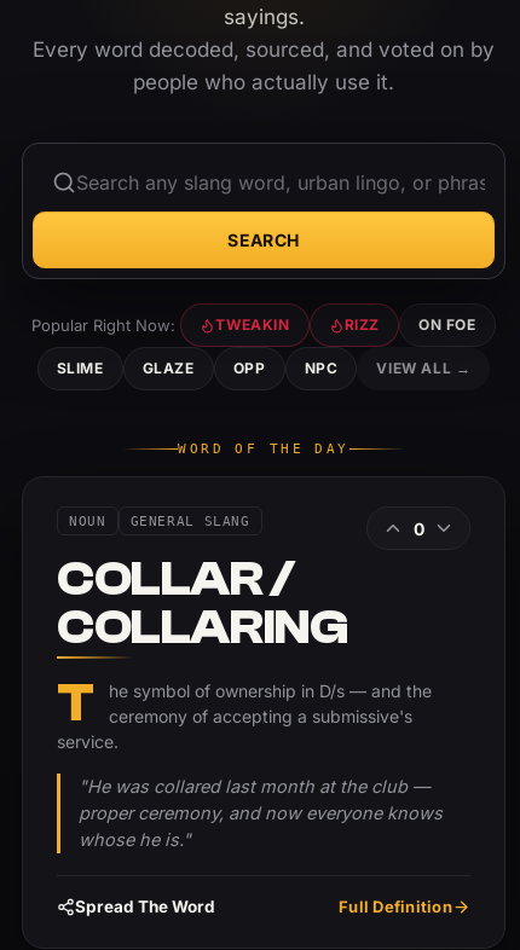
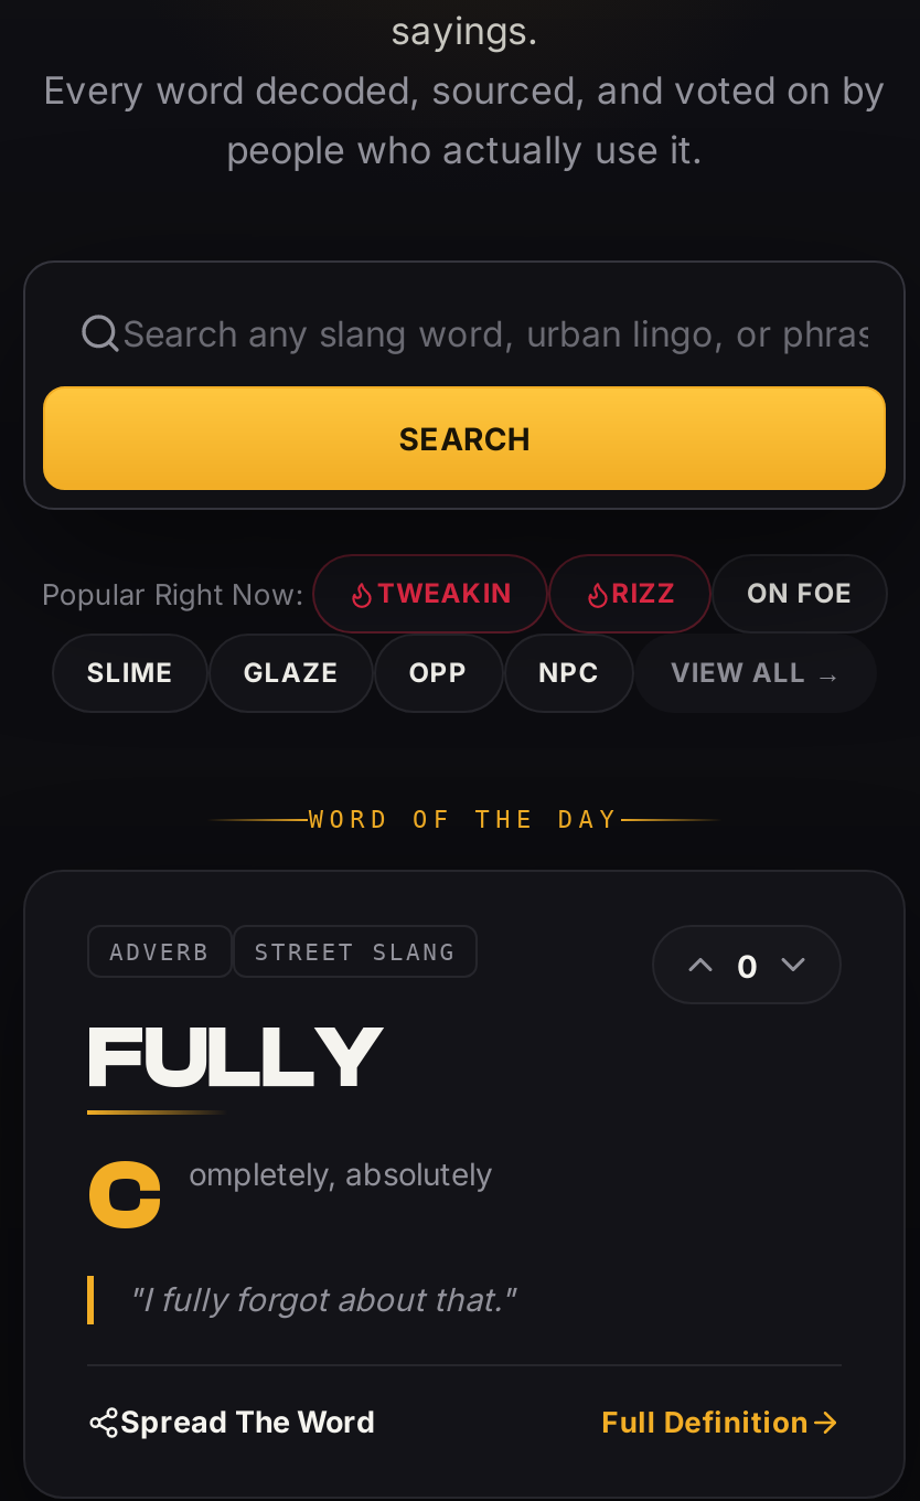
[69,514,250,528] NOUN | GENERAL SLANG -> [109,938,456,965] ADVERB | STREET SLANG
[57,551,432,752] COLLAR / | COLLARING | T | he symbol of ownership in D/s — and the | ceremony of accepting a submissive's | service. -> [87,1007,493,1252] FULLY | C | ompletely, absolutely
[79,776,443,850] "He was collared last month at the club — | proper ceremony, and now everyone knows | whose he is." -> [127,1280,515,1318] "I fully forgot about that."

